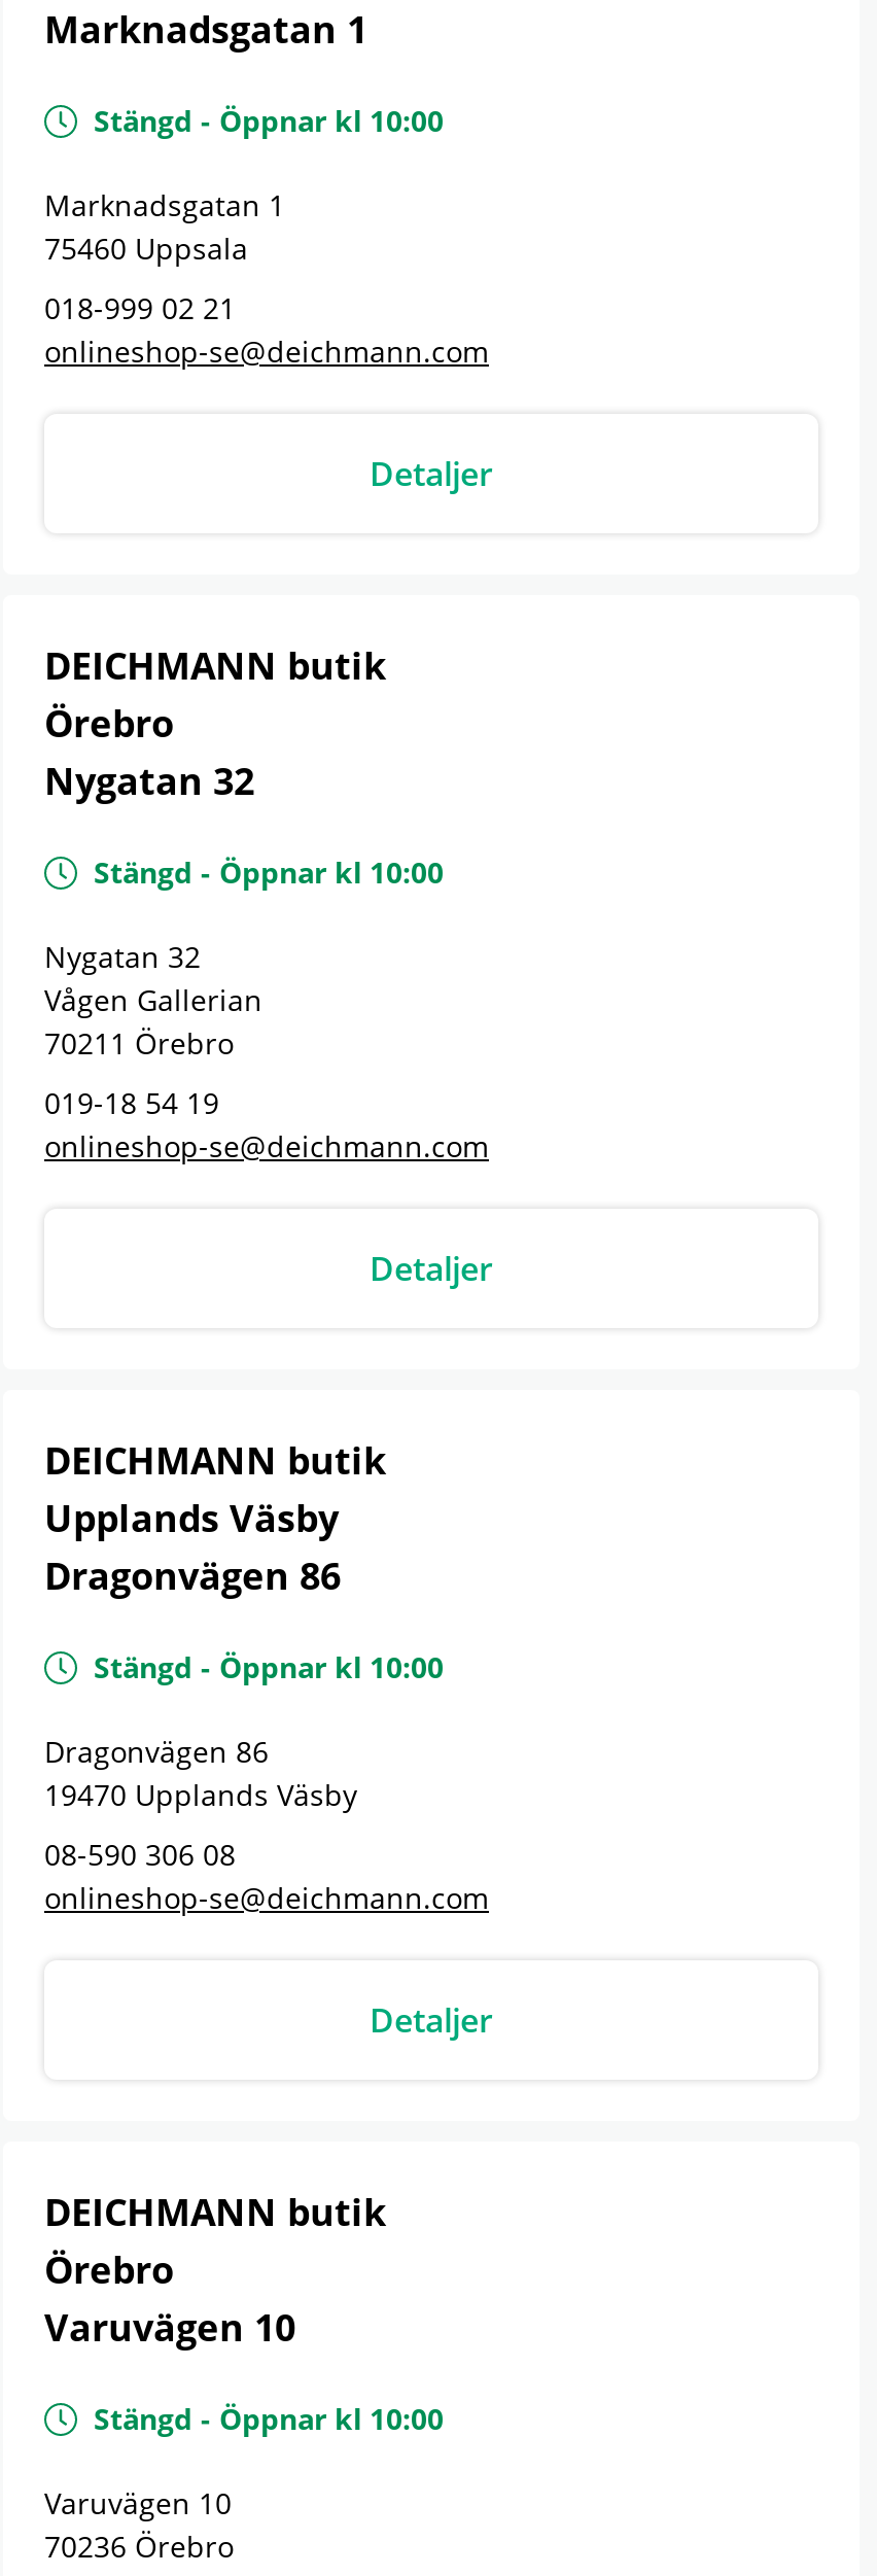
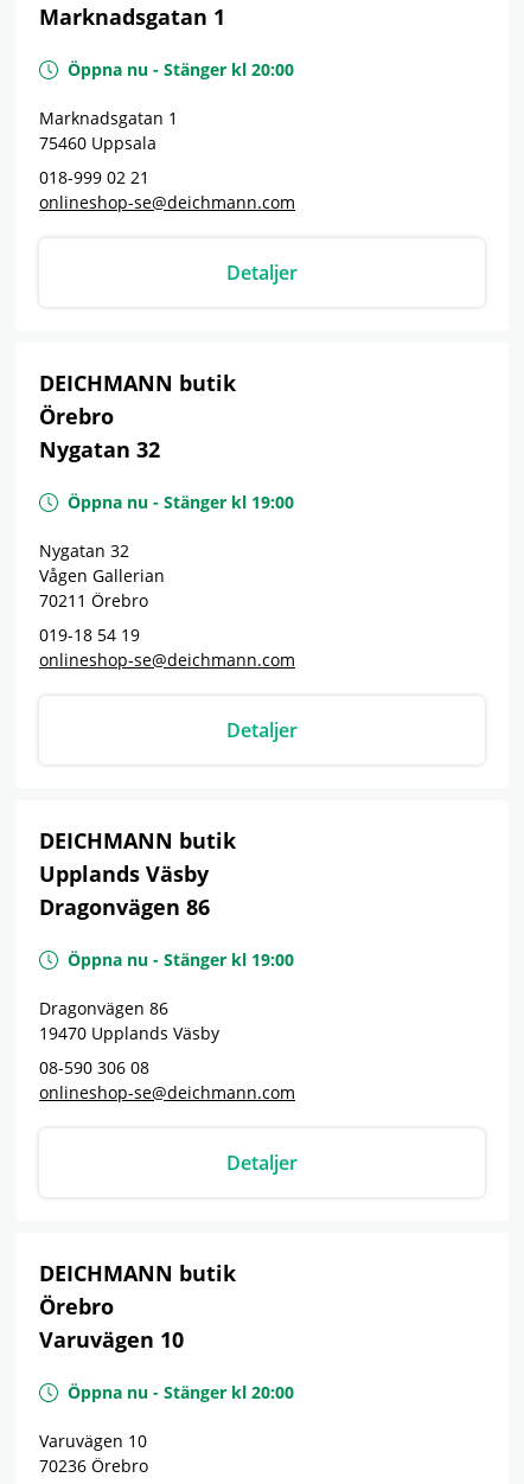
[94,101,444,140] Stängd - Öppnar kl 10:00 -> [68,58,294,81] Öppna nu - Stänger kl 20:00
[94,852,444,892] Stängd - Öppnar kl 10:00 -> [68,491,294,513] Öppna nu - Stänger kl 19:00
[94,1647,444,1686] Stängd - Öppnar kl 10:00 -> [68,948,294,971] Öppna nu - Stänger kl 19:00
[94,2399,444,2438] Stängd - Öppnar kl 10:00 -> [68,1381,294,1403] Öppna nu - Stänger kl 20:00

